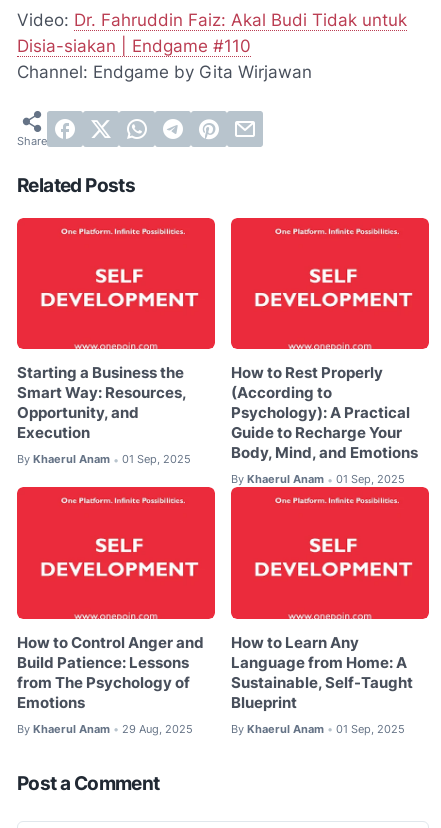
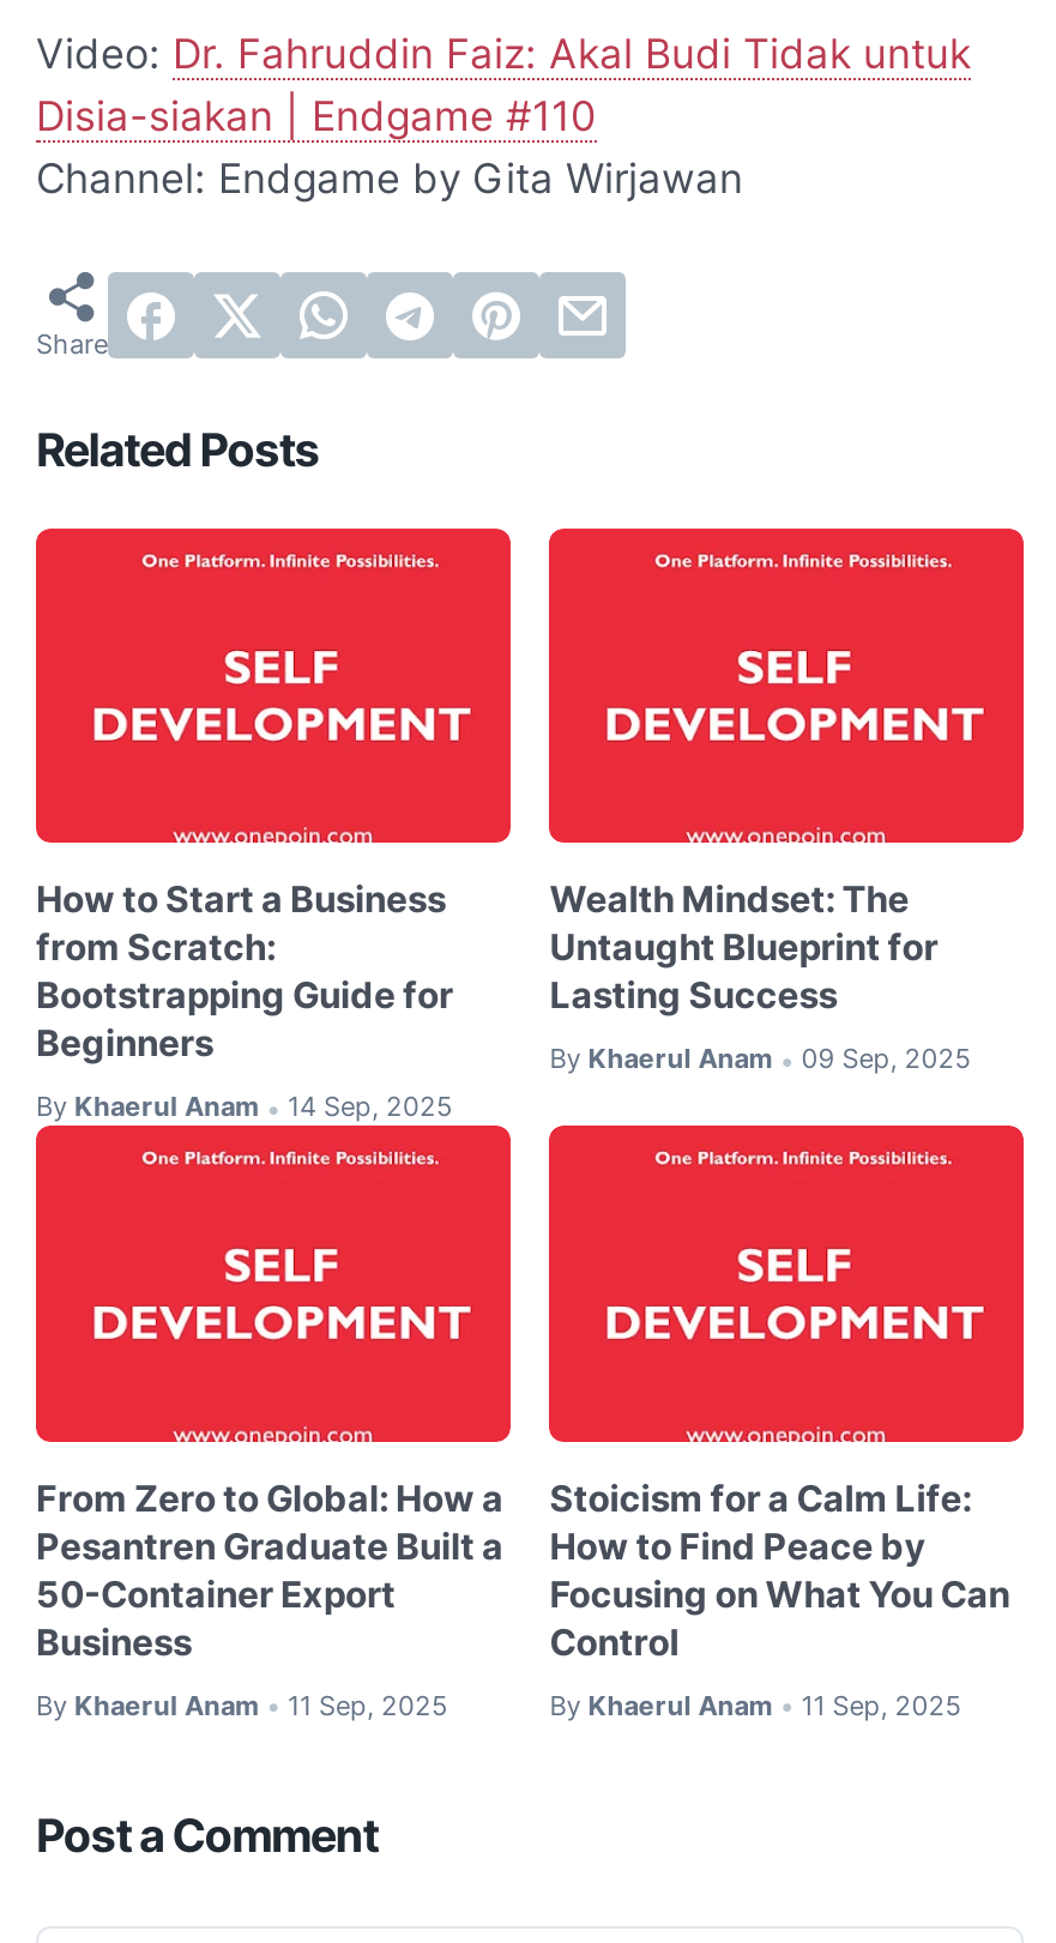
[17,364,186,442] Starting a Business the | Smart Way: Resources, | Opportunity, and | Execution -> [36,880,453,1067] How to Start a Business | from Scratch: | Bootstrapping Guide for | Beginners
[231,364,418,462] How to Rest Properly | (According to | Psychology): A Practical | Guide to Recharge Your | Body, Mind, and Emotions -> [549,880,938,1019] Wealth Mindset: The | Untaught Blueprint for | Lasting Success
[17,452,191,467] By Khaerul Anam • 01 Sep, 2025 -> [36,1091,453,1125] By Khaerul Anam • 14 Sep, 2025
[231,472,405,487] By Khaerul Anam • 01 Sep, 2025 -> [549,1043,971,1077] By Khaerul Anam • 09 Sep, 2025
[17,634,204,712] How to Control Anger and | Build Patience: Lessons | from The Psychology of | Emotions -> [36,1477,503,1664] From Zero to Global: How a | Pesantren Graduate Built a | 50-Container Export | Business
[231,634,413,712] How to Learn Any | Language from Home: A | Sustainable, Self-Taught | Blueprint -> [549,1477,1010,1664] Stoicism for a Calm Life: | How to Find Peace by | Focusing on What You Can | Control
[17,722,193,736] By Khaerul Anam • 29 Aug, 2025 -> [36,1688,448,1723] By Khaerul Anam • 11 Sep, 2025
[231,722,405,736] By Khaerul Anam • 01 Sep, 2025 -> [549,1688,962,1723] By Khaerul Anam • 11 Sep, 2025

